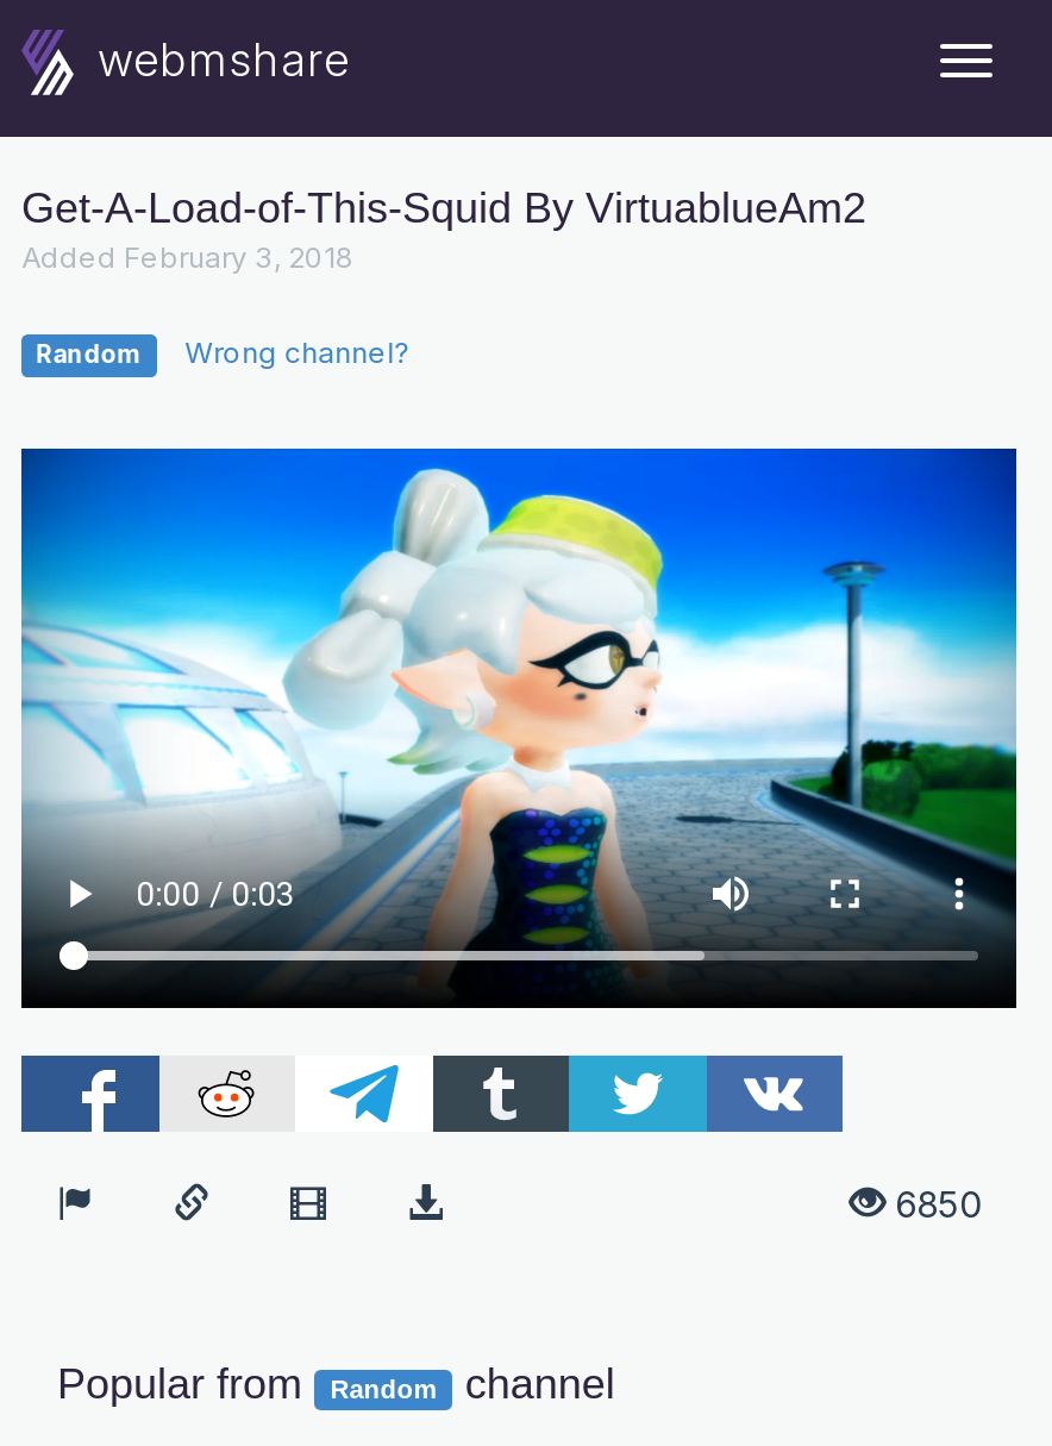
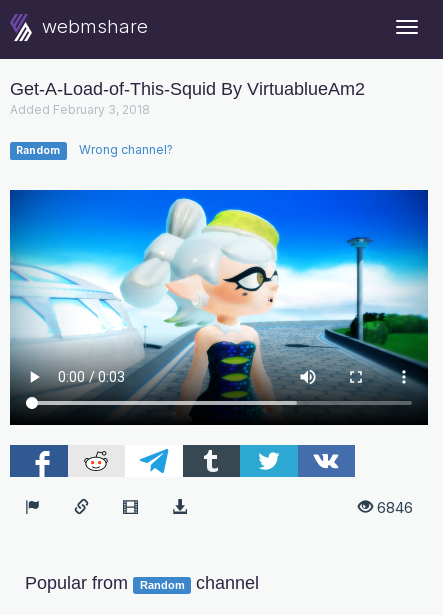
[885,1181,981,1226] 6850 -> [373,498,413,517] 6846

